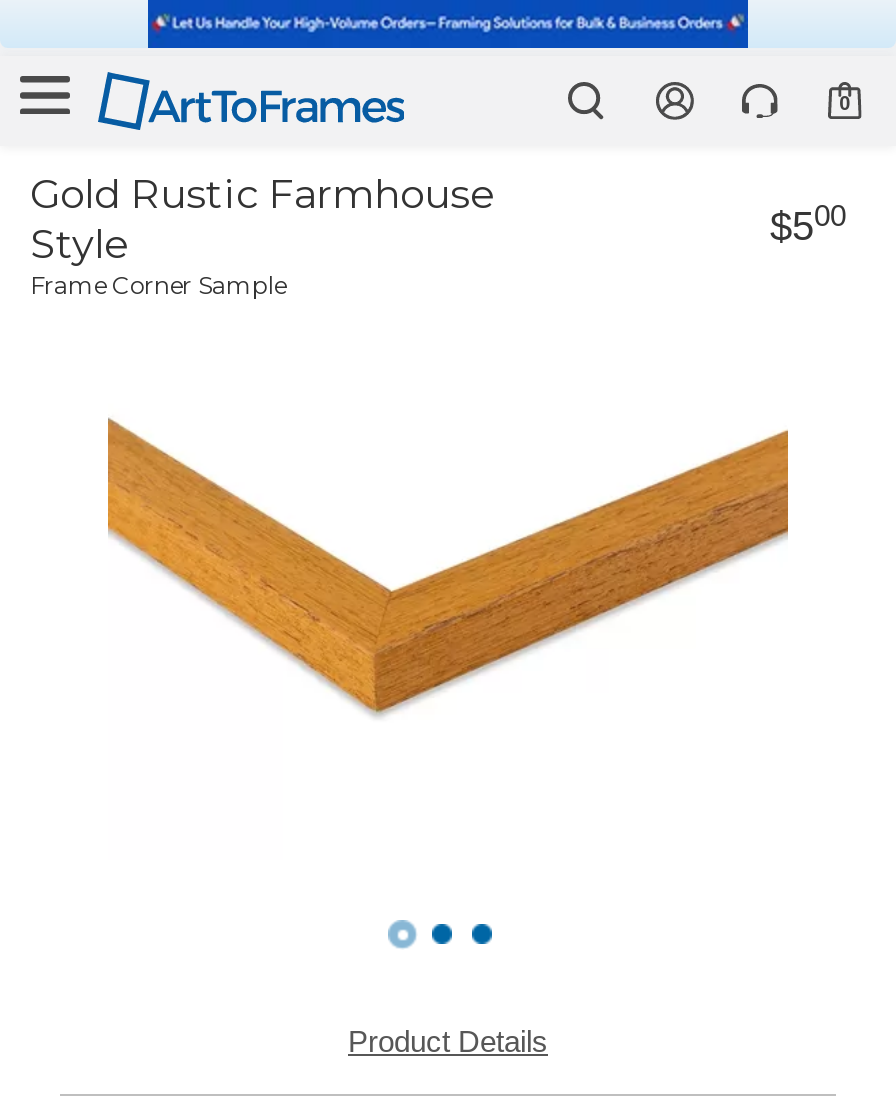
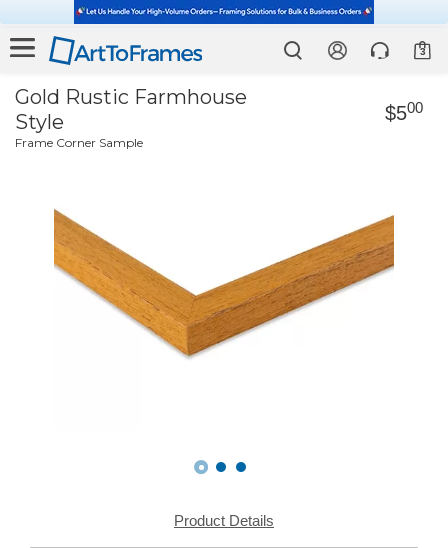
[839,93,851,115] 0 -> [420,46,426,57] 3

